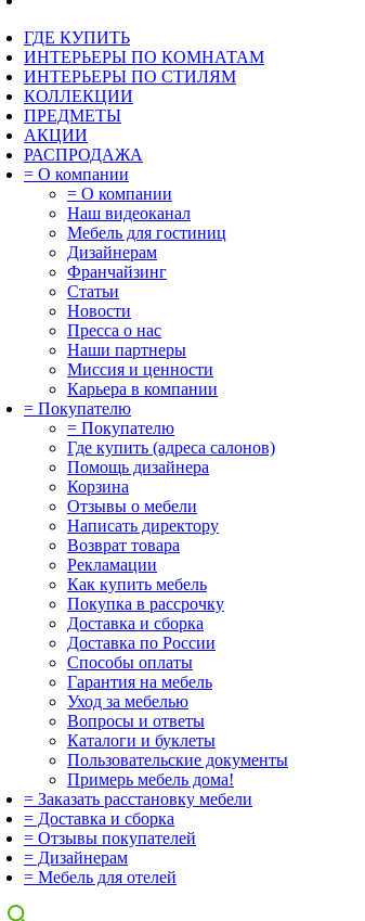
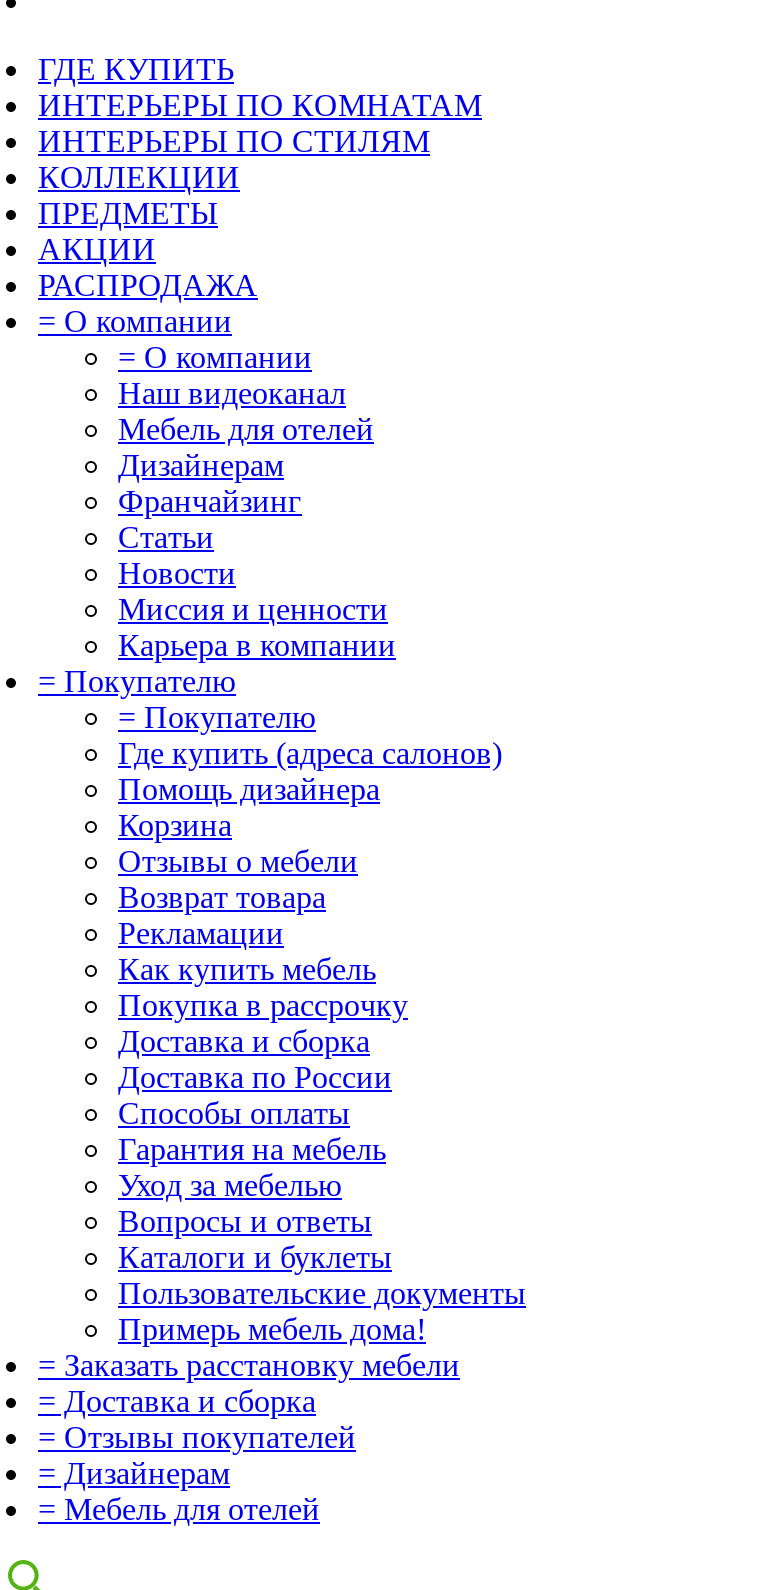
[67,223,226,242] Мебель для гостиниц -> [118,412,374,446] Мебель для отелей
[67,321,186,359] Пресса о нас | Наши партнеры -> none
[67,516,219,535] Написать директору -> none

